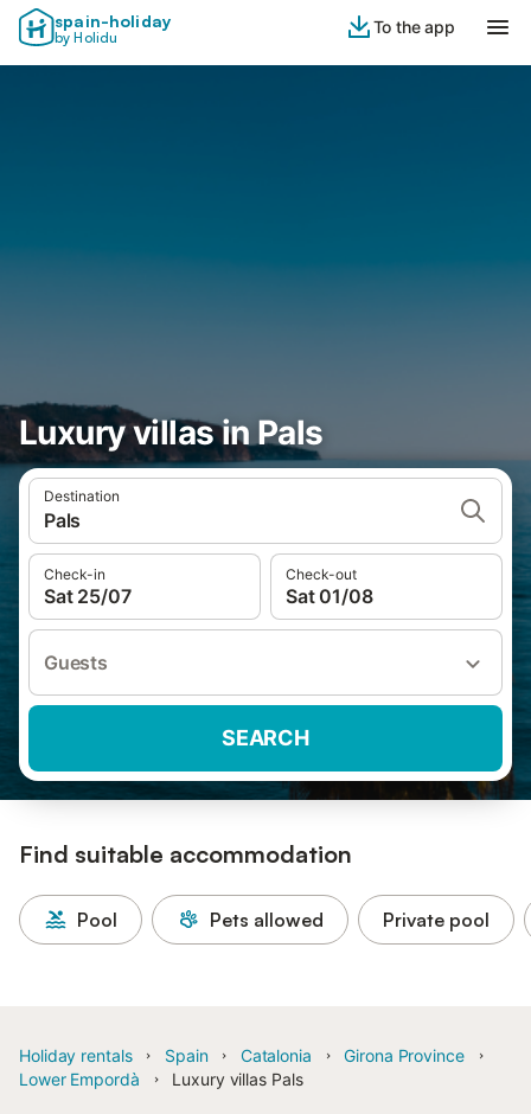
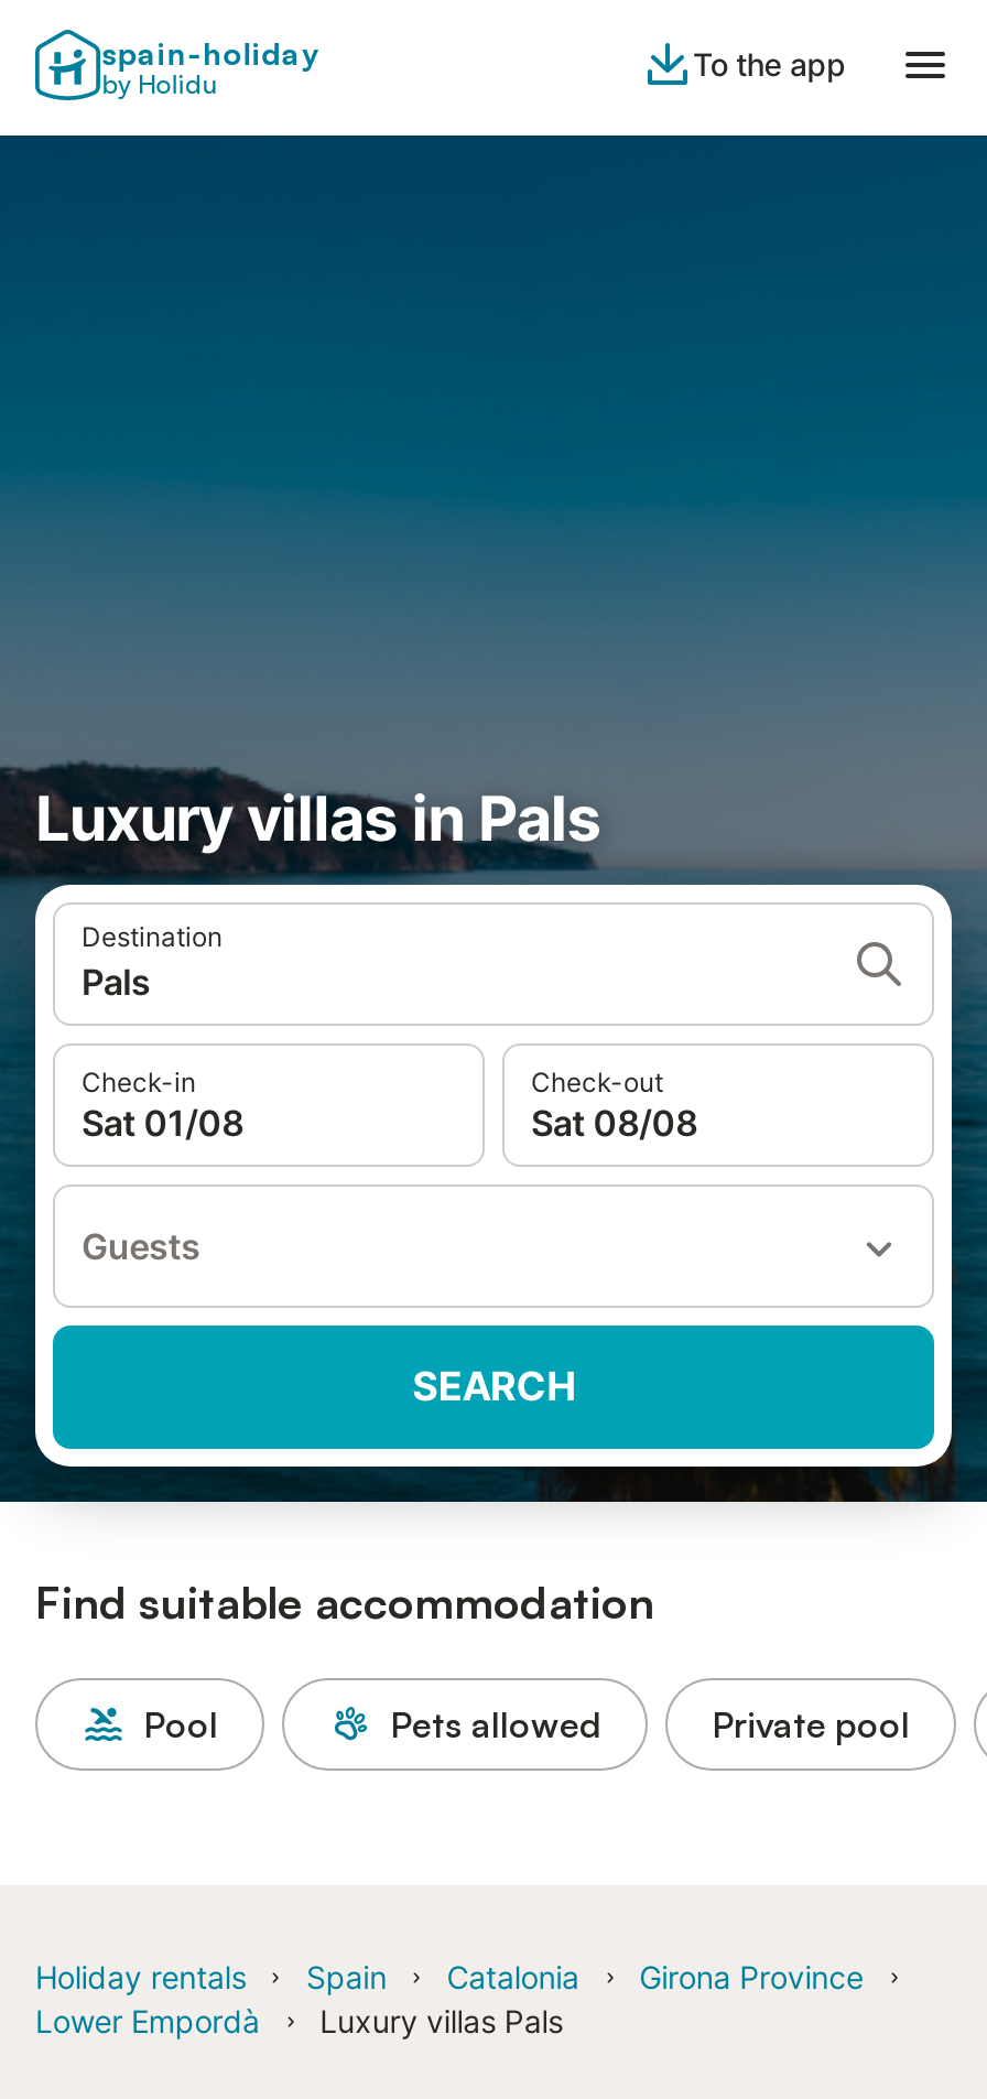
[44,584,131,608] Sat 25/07 -> [82,1101,243,1145] Sat 01/08
[286,584,373,608] Sat 01/08 -> [531,1101,697,1145] Sat 08/08

